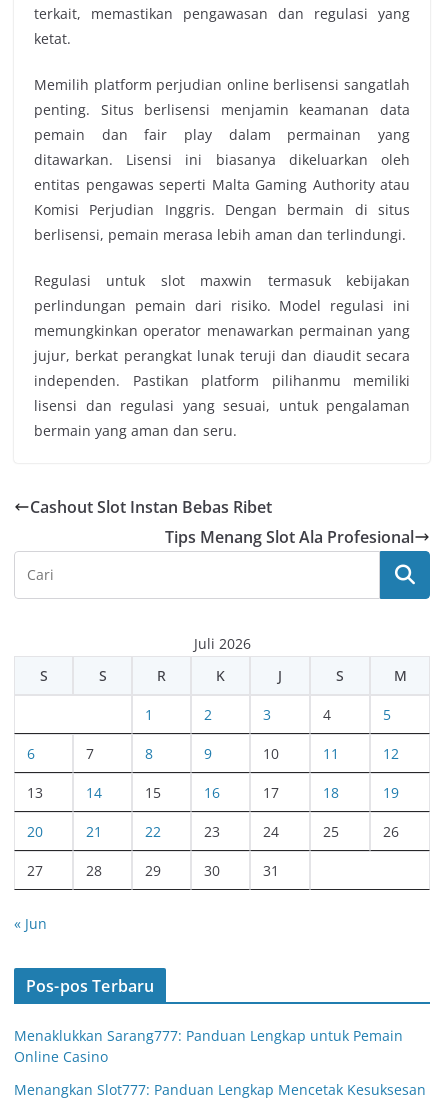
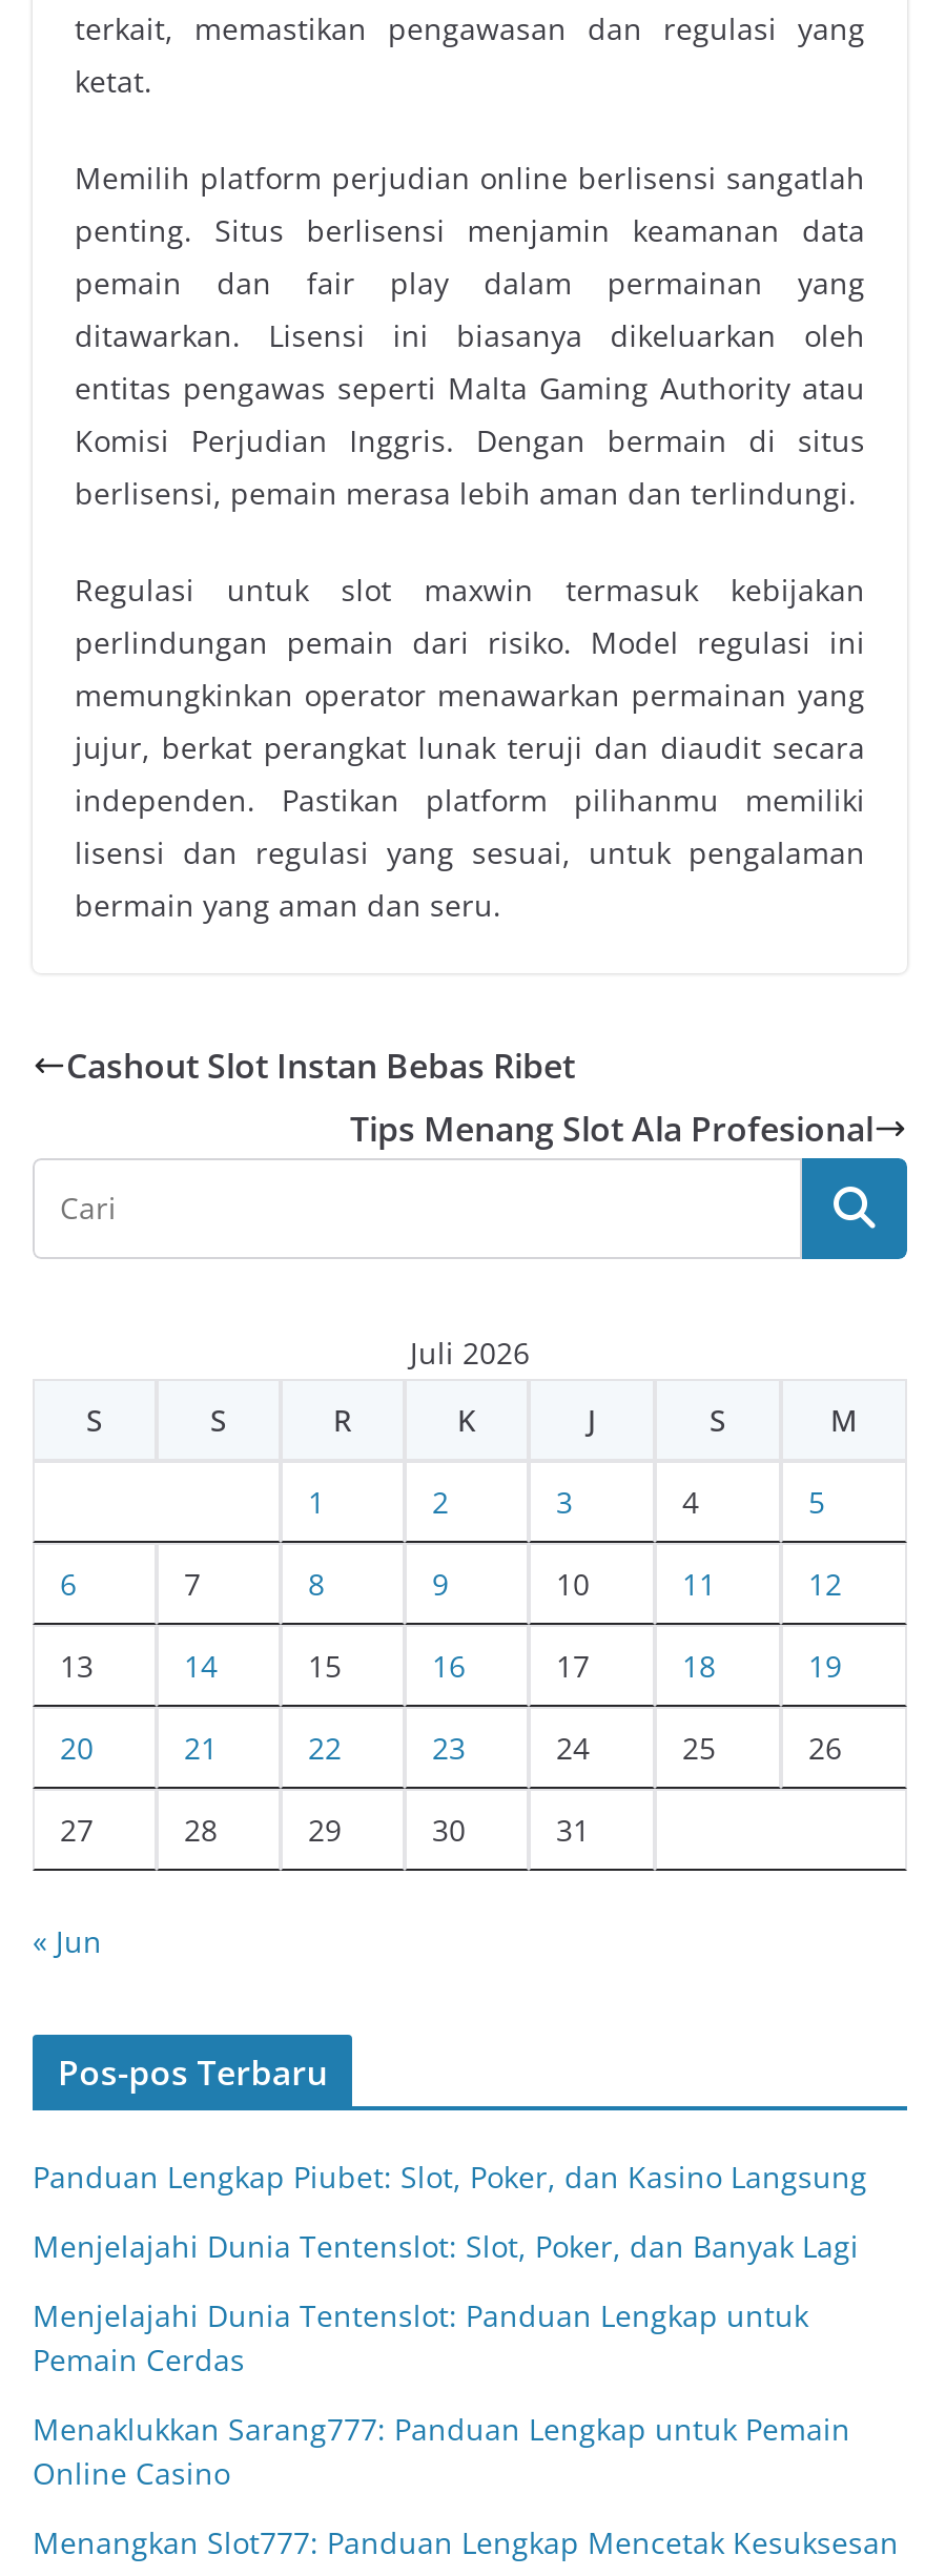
none -> [33,2156,867,2379] Panduan Lengkap Piubet: Slot, Poker, dan Kasino Langsung | Menjelajahi Dunia Tentenslot: Slot, Poker, dan Banyak Lagi | Menjelajahi Dunia Tentenslot: Panduan Lengkap untuk | Pemain Cerdas

